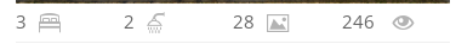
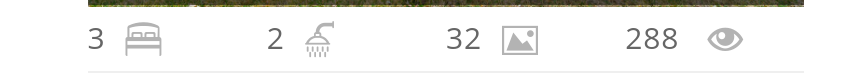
[233,10,255,34] 28 -> [446,17,482,57] 32
[342,10,374,34] 246 -> [625,17,679,57] 288

